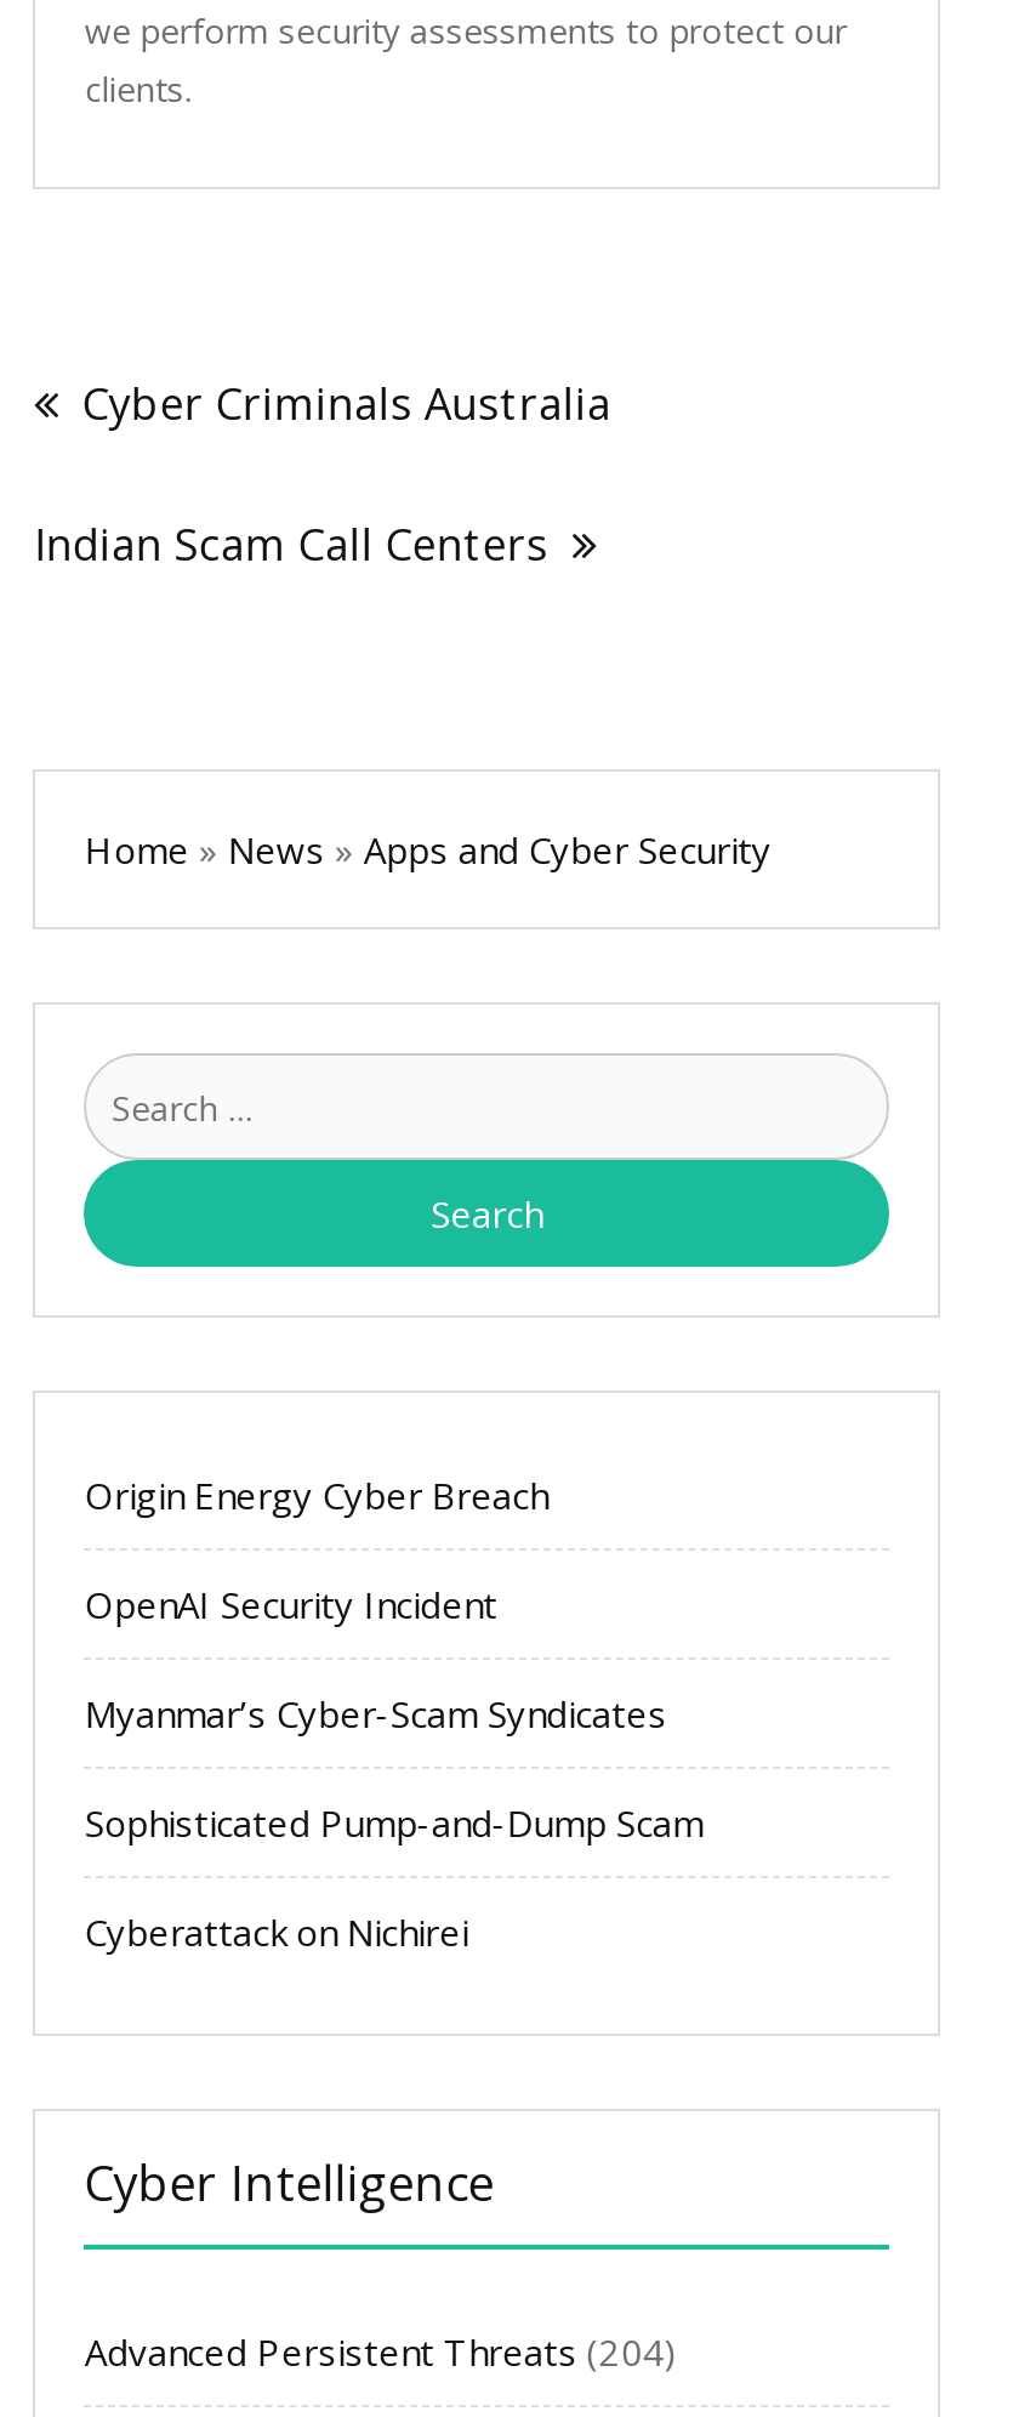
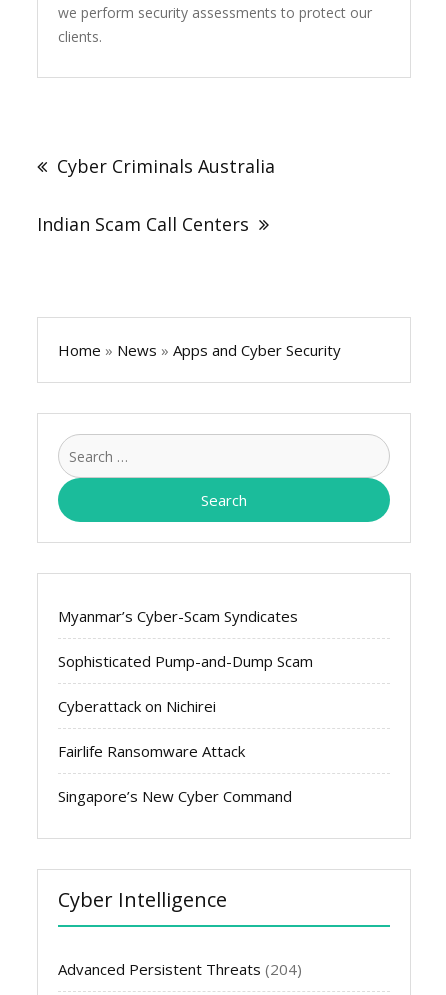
[85,1470,548,1628] Origin Energy Cyber Breach | OpenAI Security Incident -> none
moved [85,1688,703,1955] -> [58,606,313,716]: Myanmar’s Cyber-Scam Syndicates | Sophisticated Pump-and-Dump Scam | Cyberattack on Nichirei
none -> [58,741,292,806] Fairlife Ransomware Attack | Singapore’s New Cyber Command

